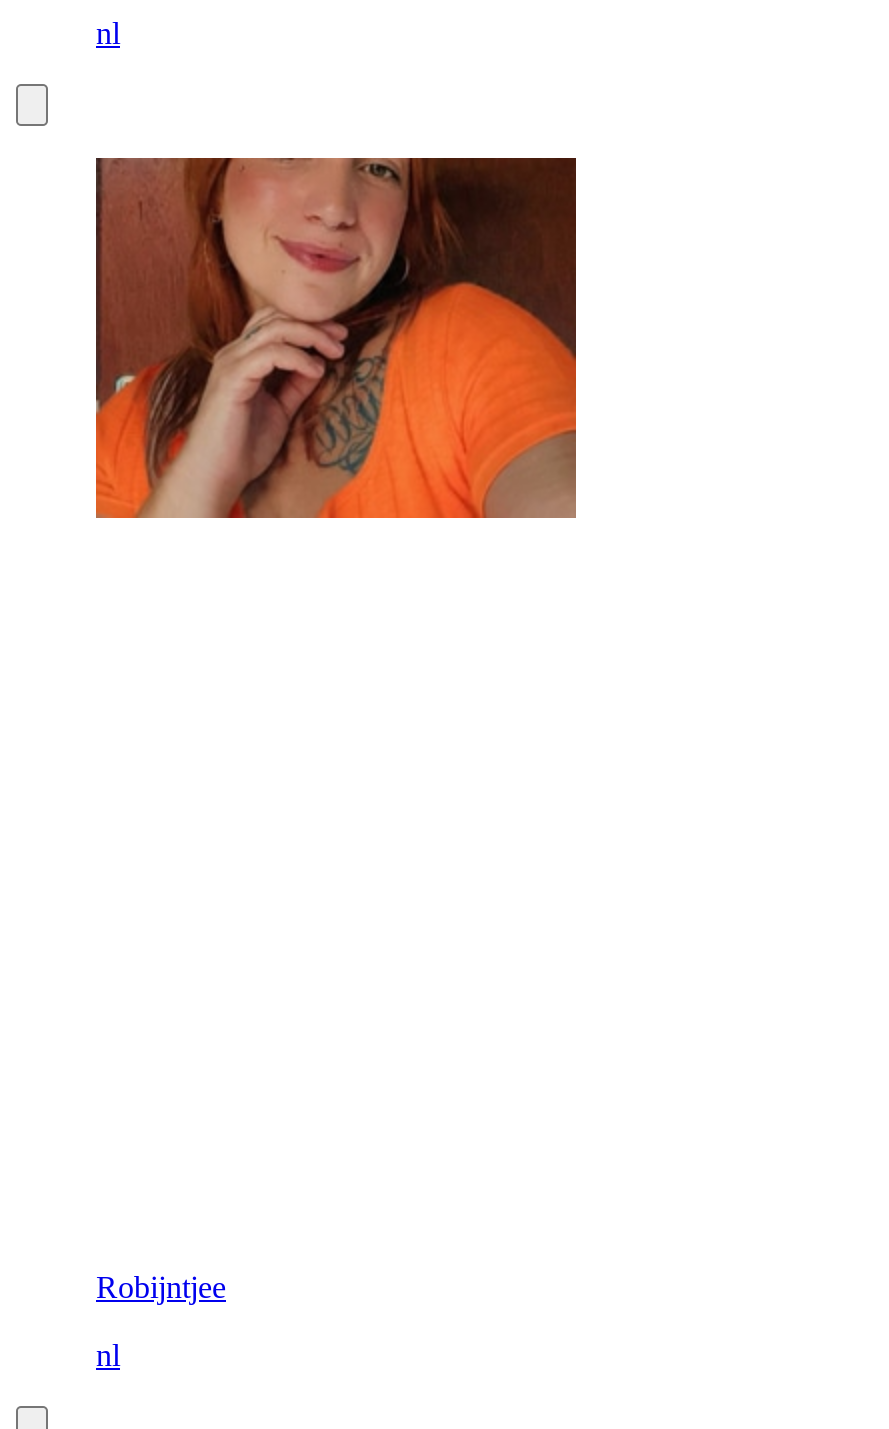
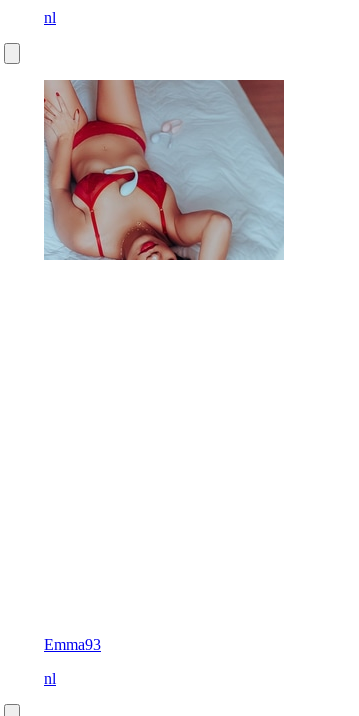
[94,156,578,520] [image] -> [43,79,285,261] [image]
[96,1270,226,1304] Robijntjee -> [44,636,101,653] Emma93

